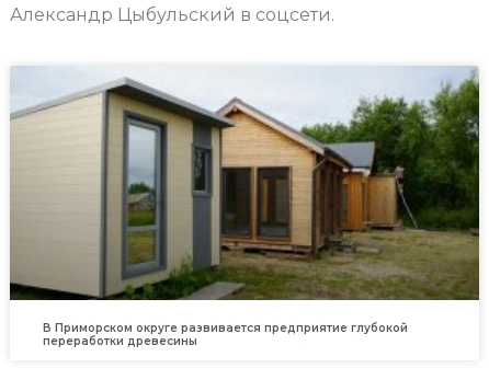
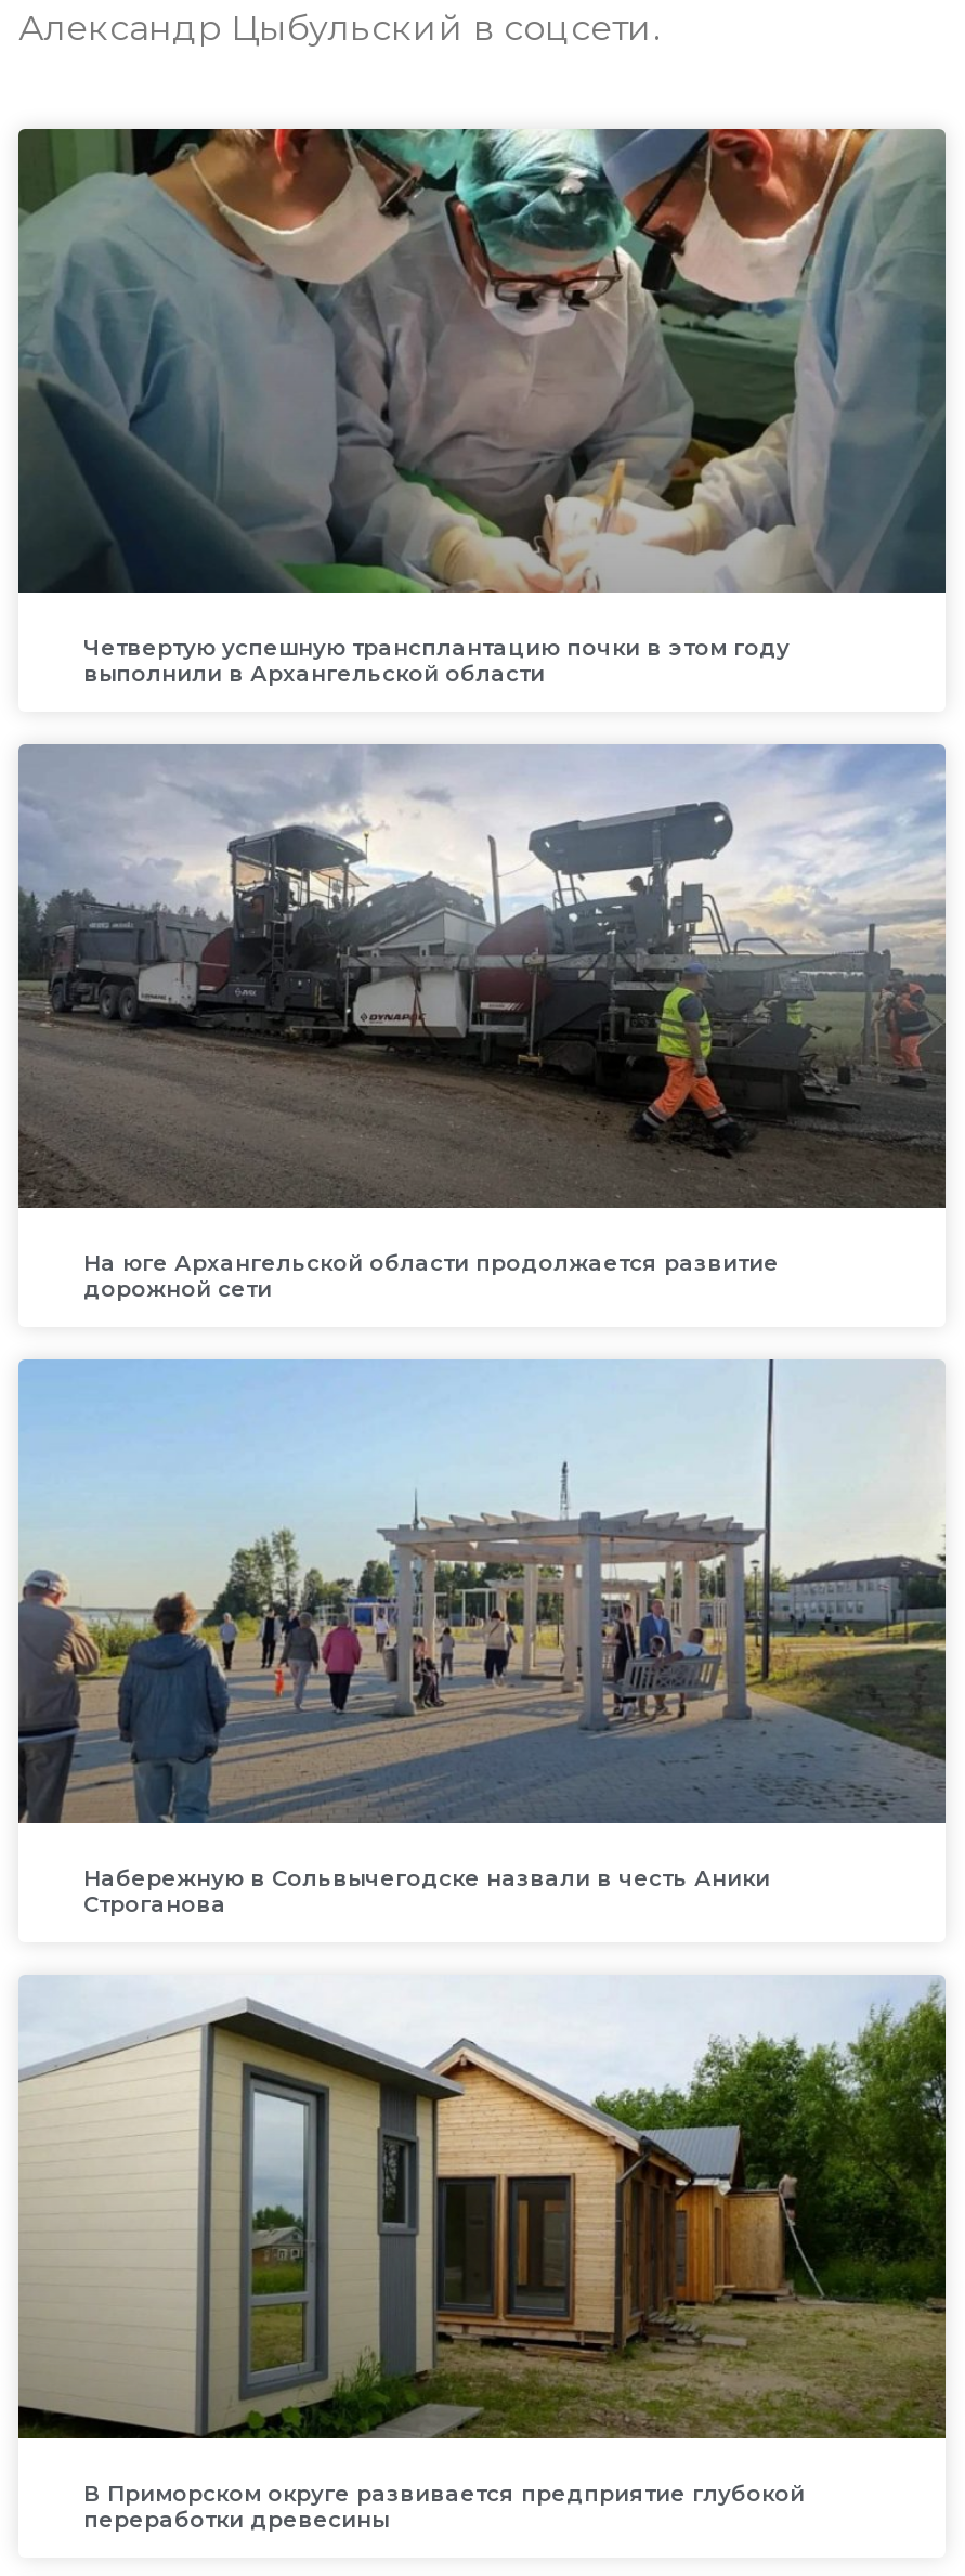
none -> [16,126,948,689] [image] | Четвертую успешную трансплантацию почки в этом году | выполнили в Архангельской области
none -> [16,741,948,1304] [image] | На юге Архангельской области продолжается развитие | дорожной сети
none -> [16,1356,948,1920] [image] | Набережную в Сольвычегодске назвали в честь Аники | Строганова

